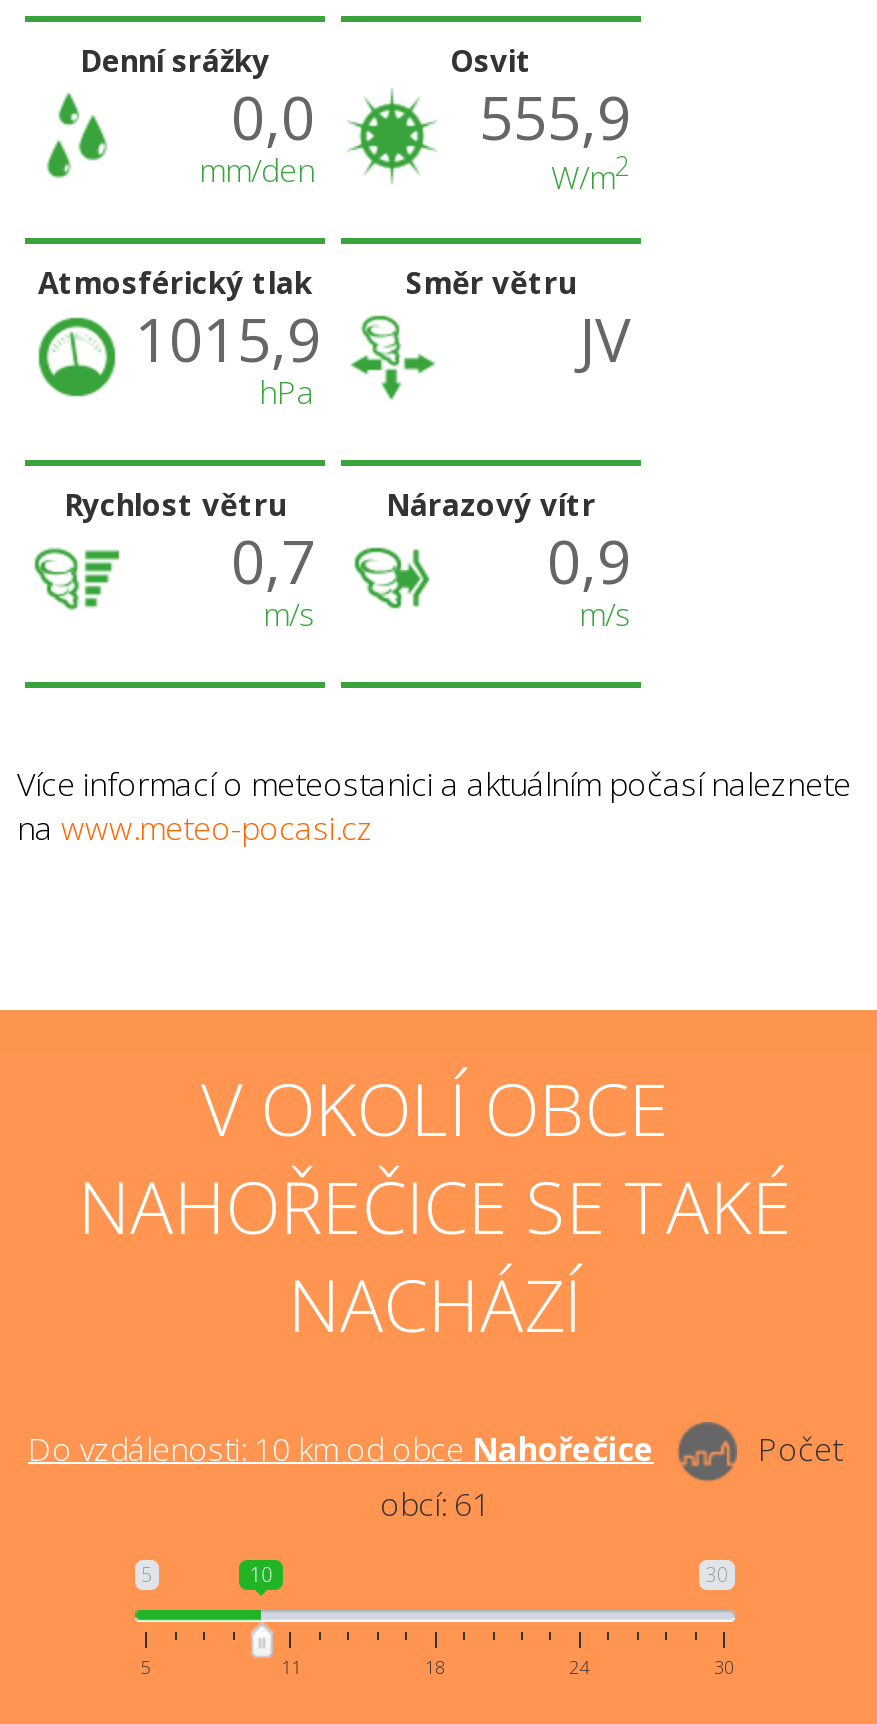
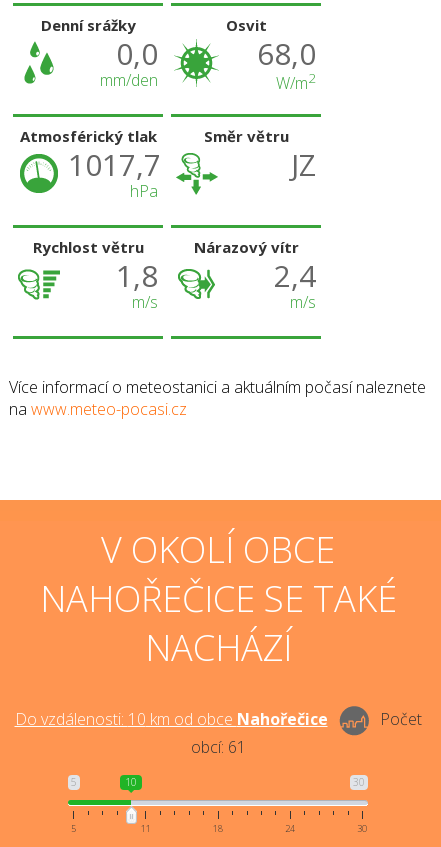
[479,77,631,159] 555,9 -> [257,33,316,74] 68,0
[135,299,321,381] 1015,9 -> [68,144,161,185] 1017,7
[579,299,631,381] JV -> [291,144,316,185] JZ
[231,521,315,603] 0,7 -> [116,255,158,296] 1,8
[547,521,631,603] 0,9 -> [274,255,316,296] 2,4

